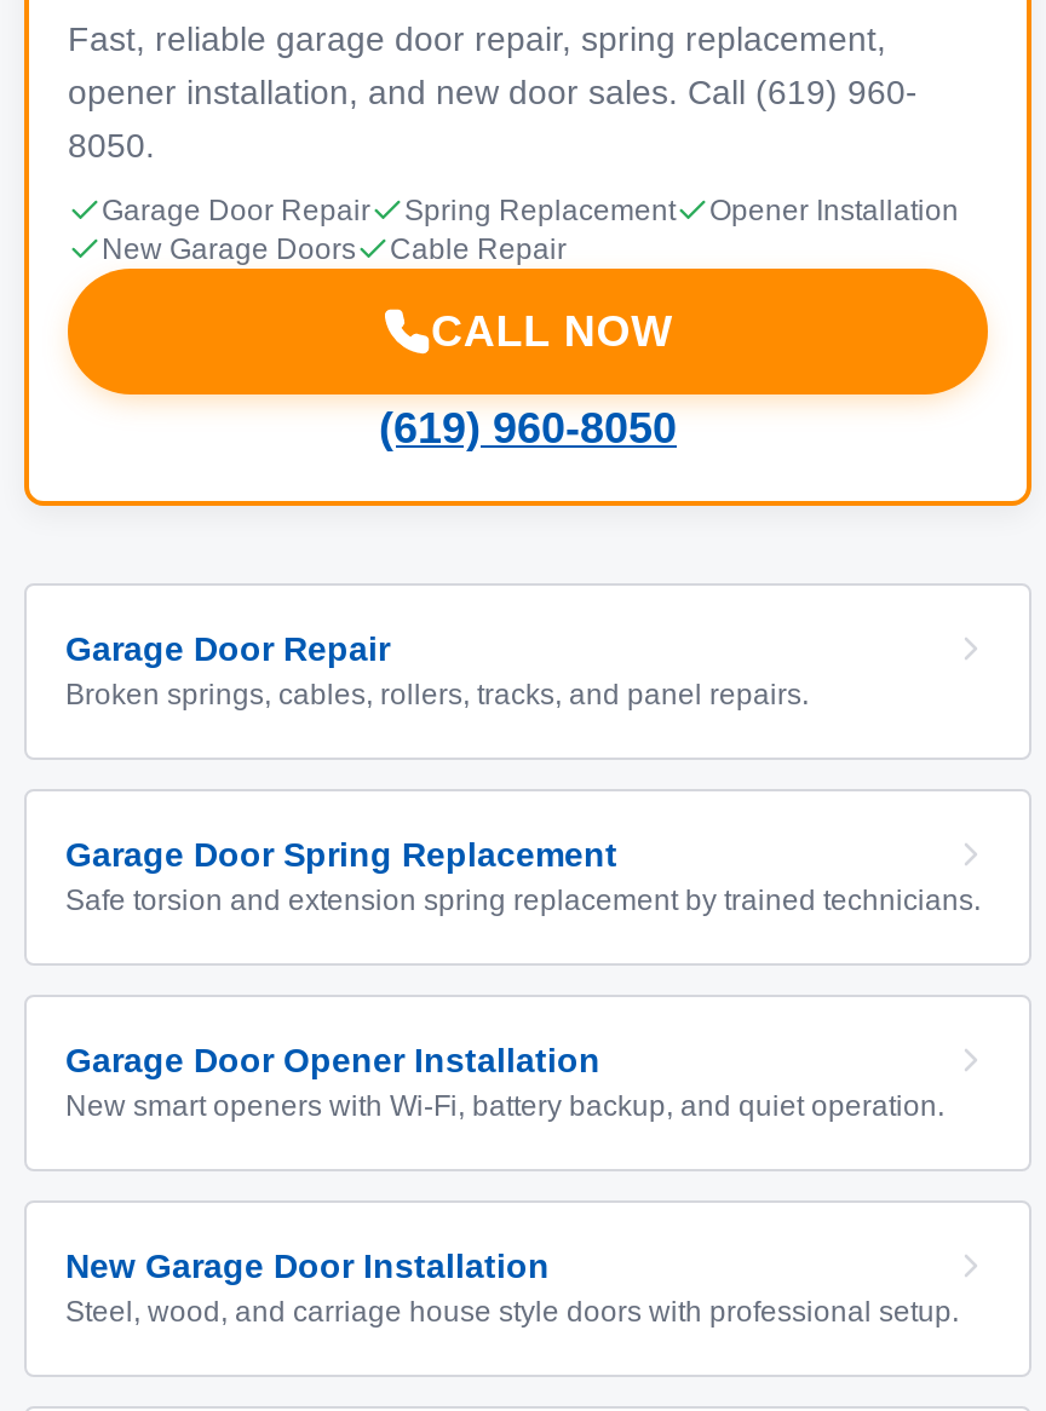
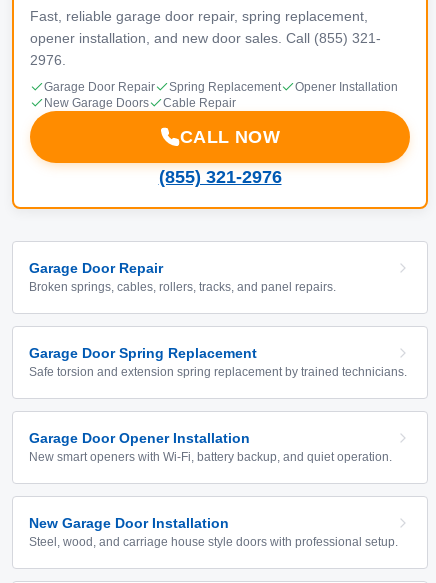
[68,73,918,111] opener installation, and new door sales. Call (619) 960- -> [30,30,381,46] opener installation, and new door sales. Call (855) 321-
[68,126,155,165] 8050. -> [30,52,66,68] 2976.
[379,404,677,453] (619) 960-8050 -> [158,167,281,187] (855) 321-2976

